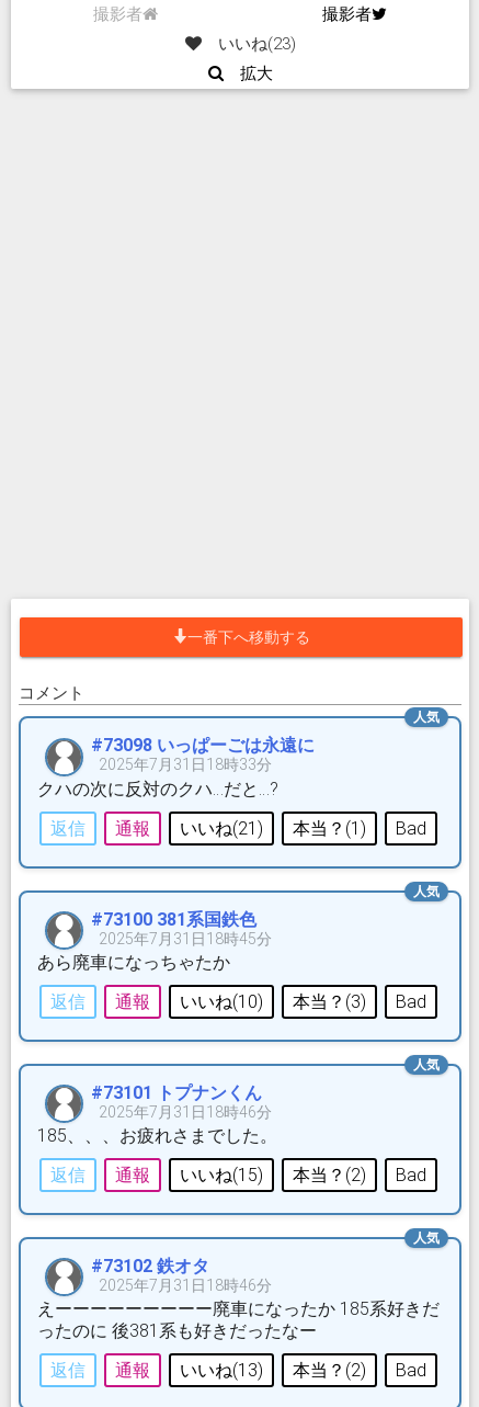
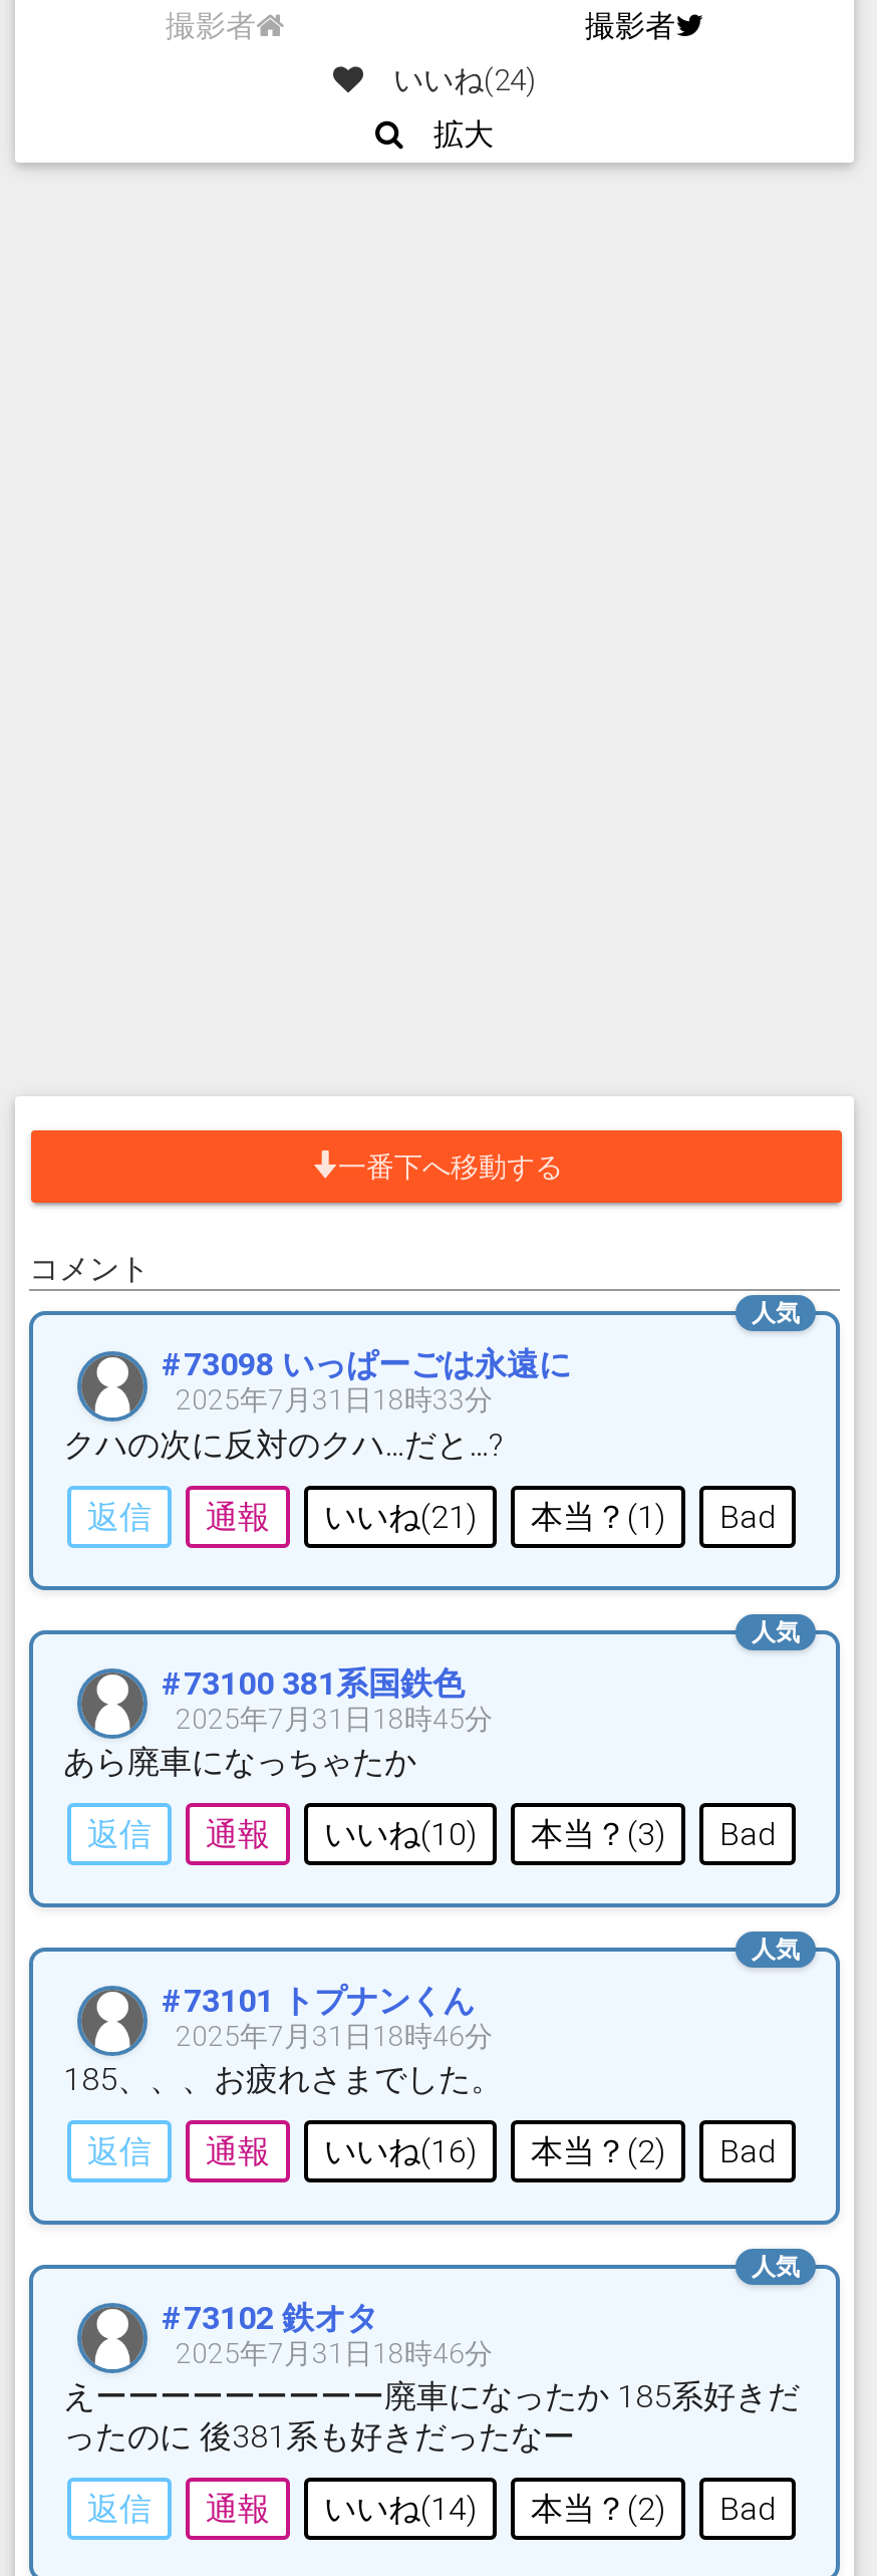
[201,35,295,54] いいね(23) -> [363,63,536,99] いいね(24)
[50,1164,426,1185] 返信 通報 いいね(15) 本当？(2) Bad -> [87,2132,776,2170] 返信 通報 いいね(16) 本当？(2) Bad
[50,1360,426,1380] 返信 通報 いいね(13) 本当？(2) Bad -> [87,2489,776,2527] 返信 通報 いいね(14) 本当？(2) Bad

